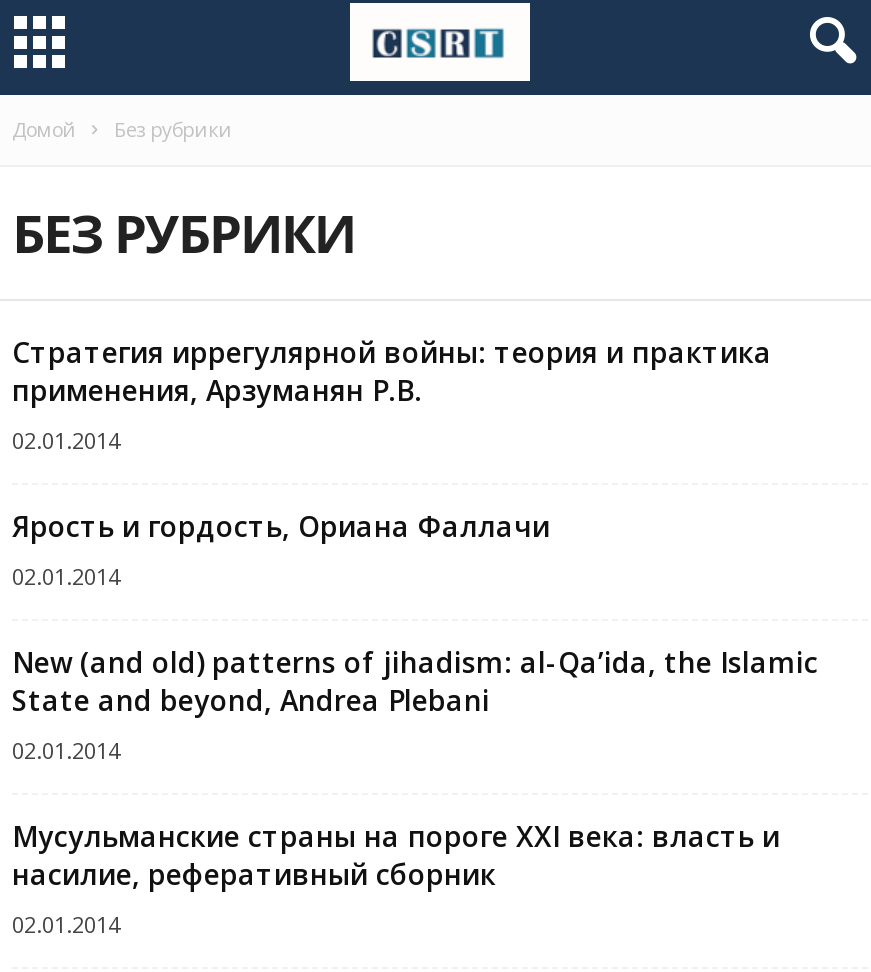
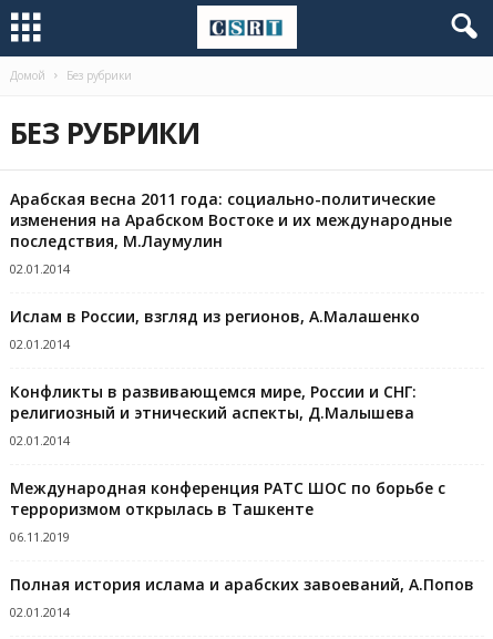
[12,333,772,409] Стратегия иррегулярной войны: теория и практика | применения, Арзуманян Р.В. -> [10,188,452,251] Арабская весна 2011 года: социально-политические | изменения на Арабском Востоке и их международные | последствия, М.Лаумулин
[12,507,550,545] Ярость и гордость, Ориана Фаллачи -> [10,306,420,327] Ислам в России, взгляд из регионов, А.Малашенко
[12,643,818,719] New (and old) patterns of jihadism: al-Qa’ida, the Islamic | State and beyond, Andrea Plebani -> [10,381,417,423] Конфликты в развивающемся мире, России и СНГ: | религиозный и этнический аспекты, Д.Малышева
[12,817,780,893] Мусульманские страны на пороге XXI века: власть и | насилие, реферативный сборник -> [10,477,474,595] Международная конференция РАТС ШОС по борьбе с | терроризмом открылась в Ташкенте | 06.11.2019 | Полная история ислама и арабских завоеваний, А.Попов

